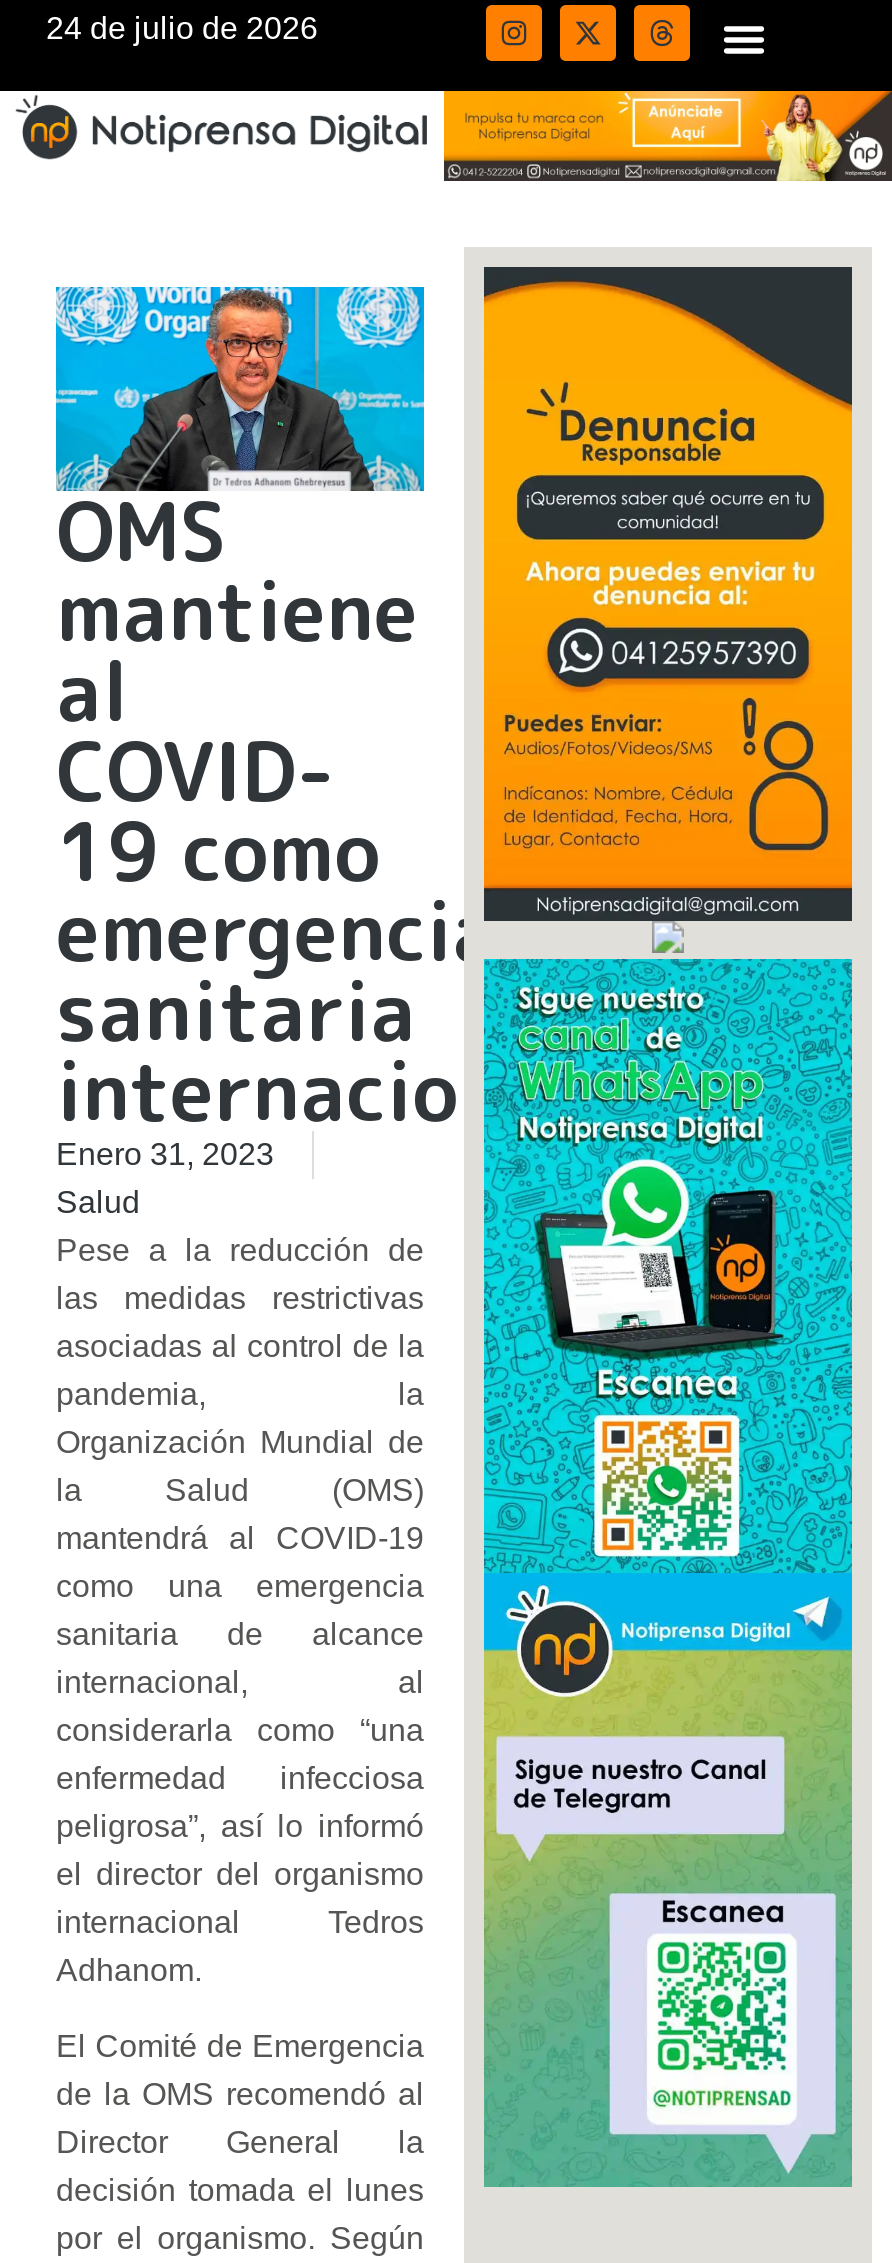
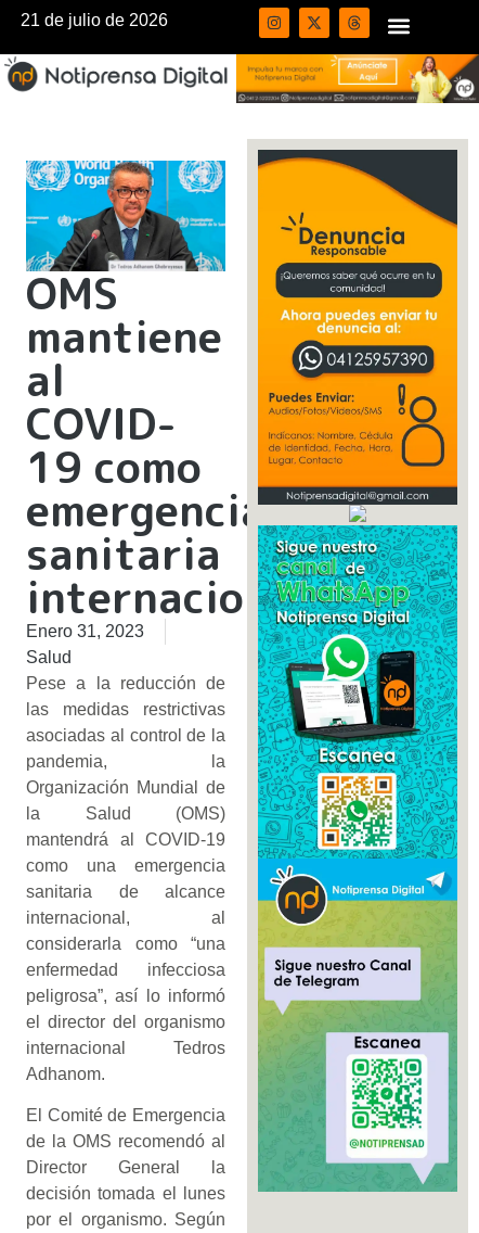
[46,11,318,45] 24 de julio de 2026 -> [21,11,168,29] 21 de julio de 2026

